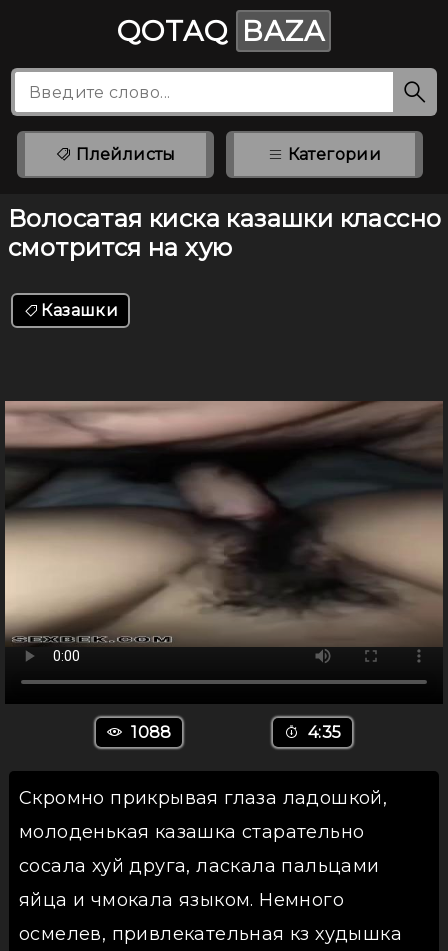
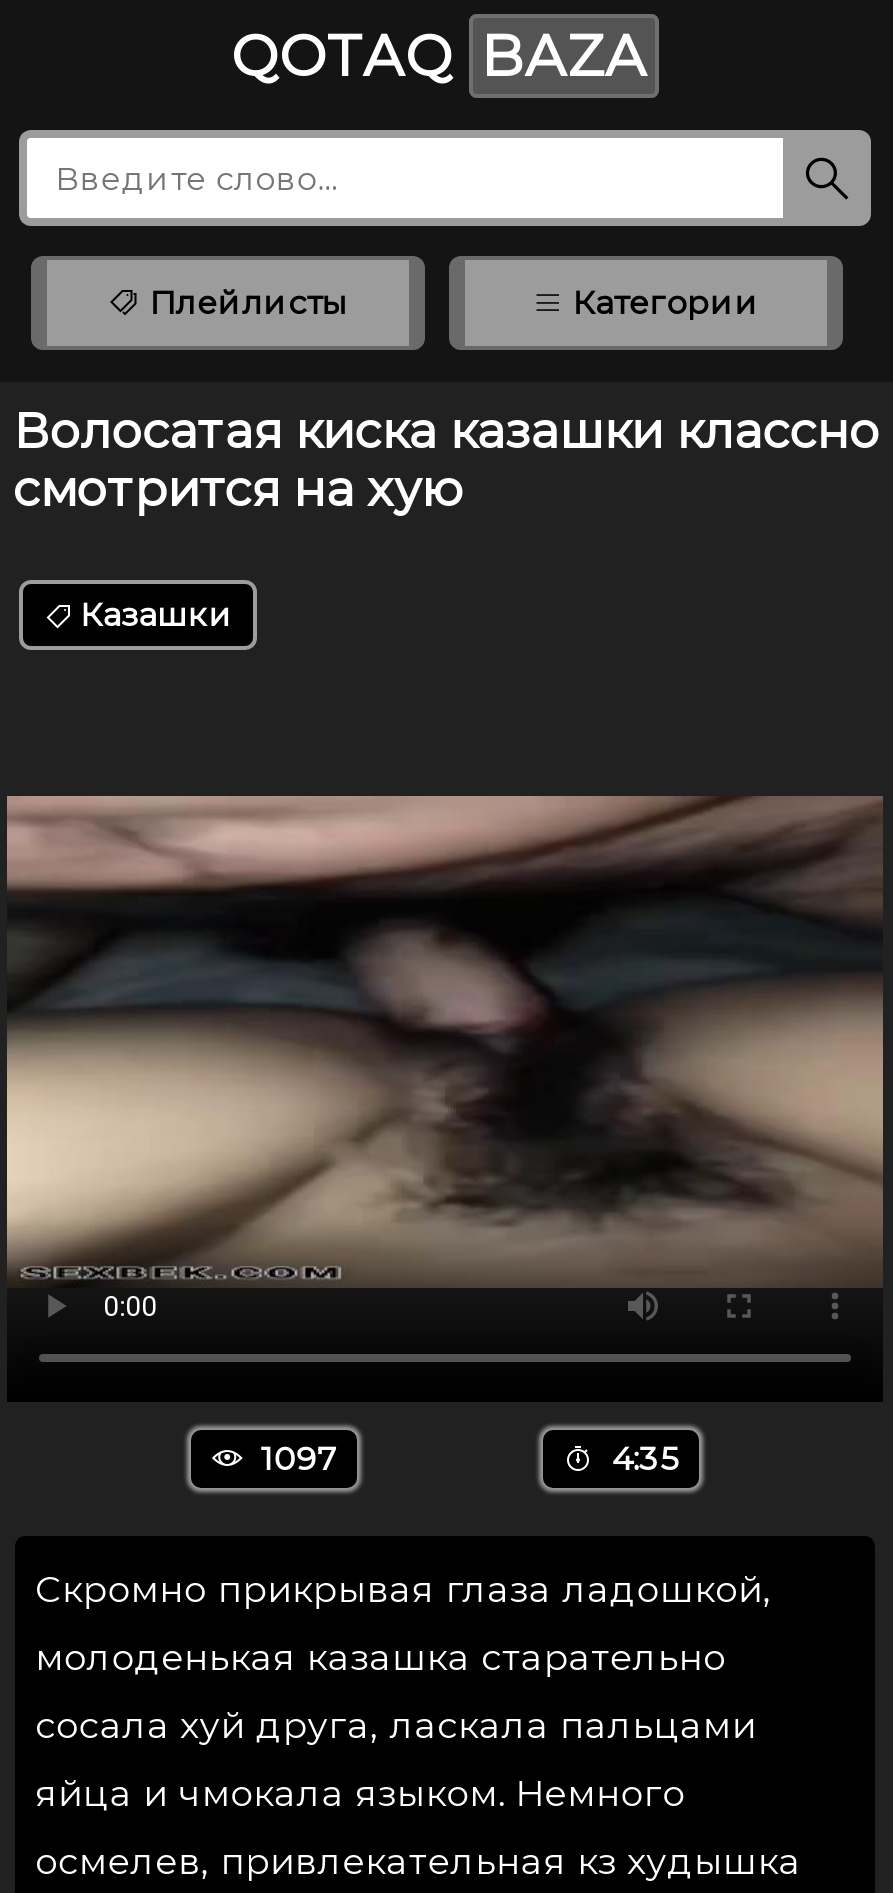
[127,723,172,742] 1088 -> [252,1440,338,1478] 1097

